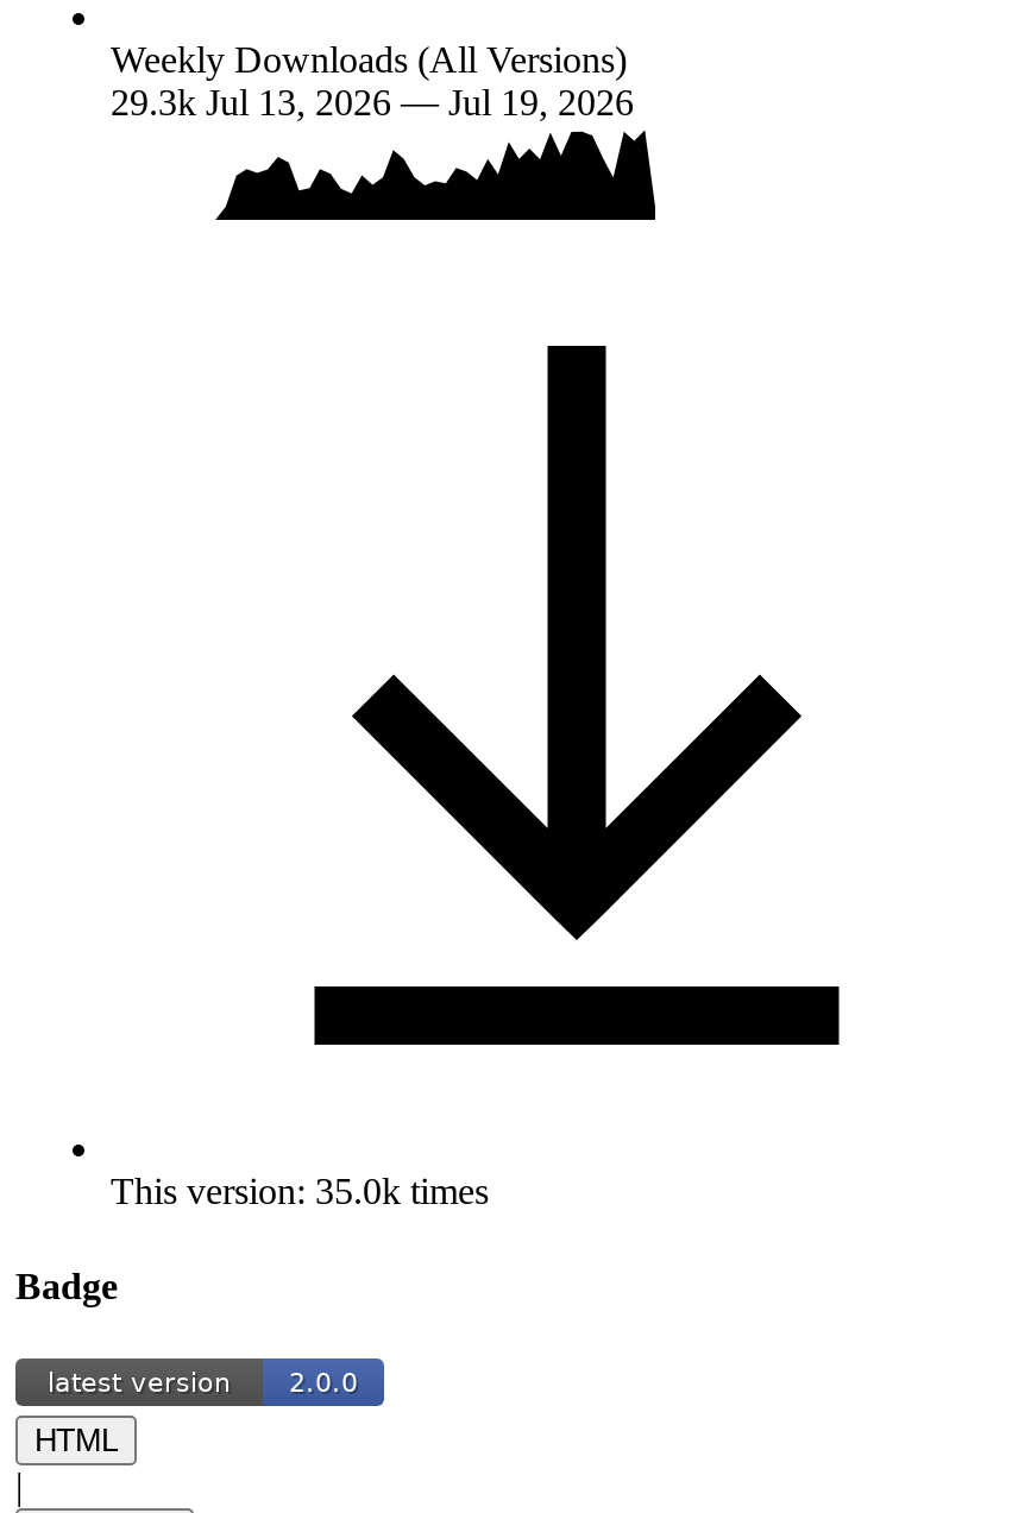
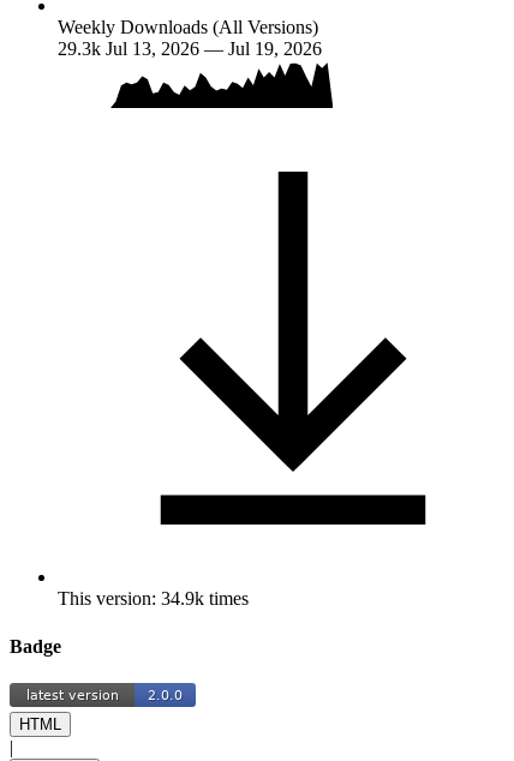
[111,1172,489,1212] This version: 35.0k times -> [58,589,249,609] This version: 34.9k times

